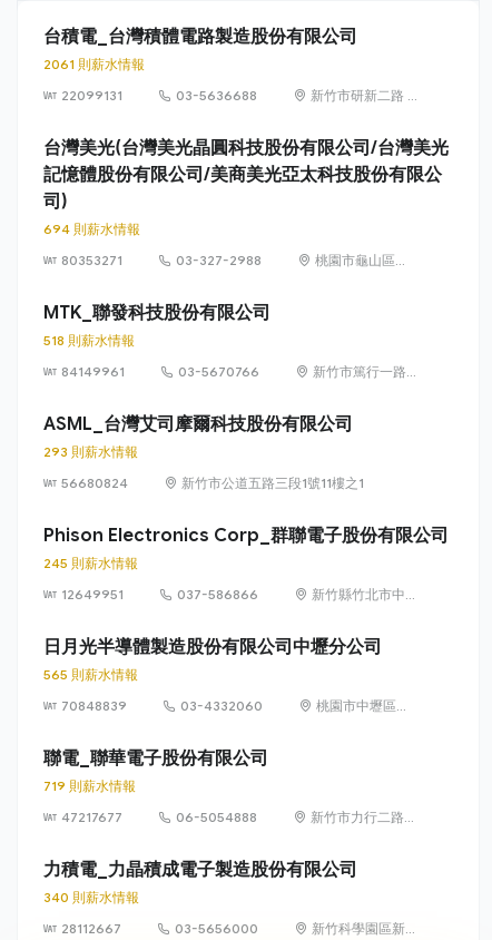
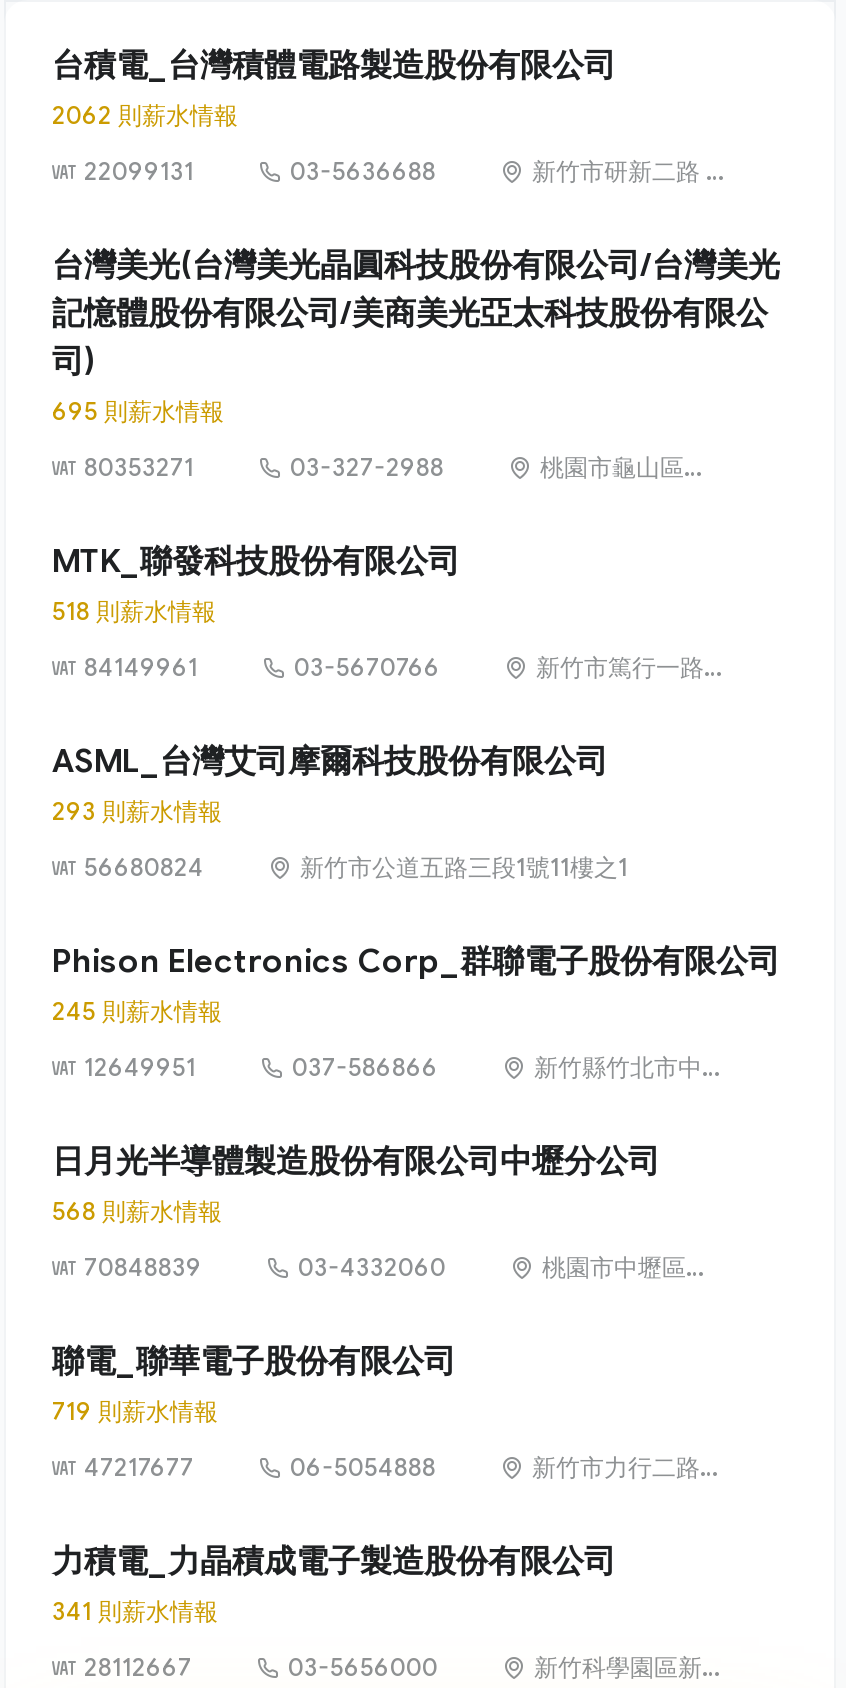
[43,56,145,73] 2061 則薪水情報 -> [52,100,238,130] 2062 則薪水情報
[43,221,140,237] 694 則薪水情報 -> [52,396,224,426] 695 則薪水情報
[43,666,138,683] 565 則薪水情報 -> [52,1196,222,1226] 568 則薪水情報
[43,889,139,906] 340 則薪水情報 -> [52,1596,218,1626] 341 則薪水情報

